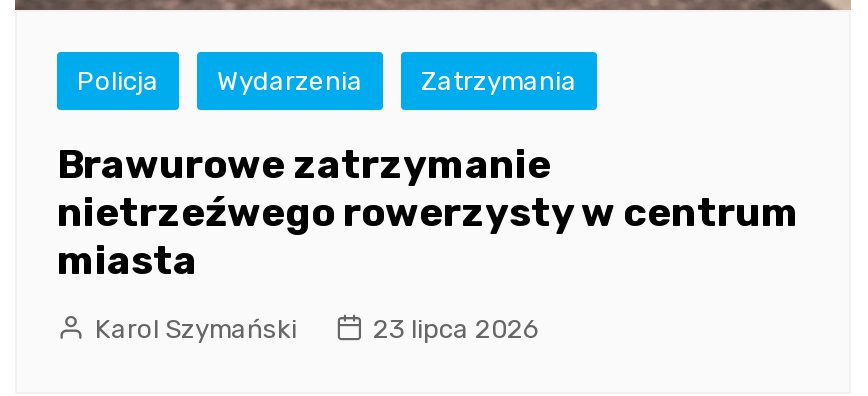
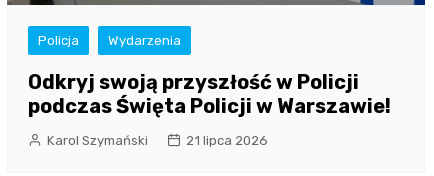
[57,66,799,284] Zatrzymania | Brawurowe zatrzymanie | nietrzeźwego rowerzysty w centrum | miasta -> [28,70,391,118] Odkryj swoją przyszłość w Policji | podczas Święta Policji w Warszawie!
[373,314,541,344] 23 lipca 2026 -> [186,133,268,148] 21 lipca 2026

